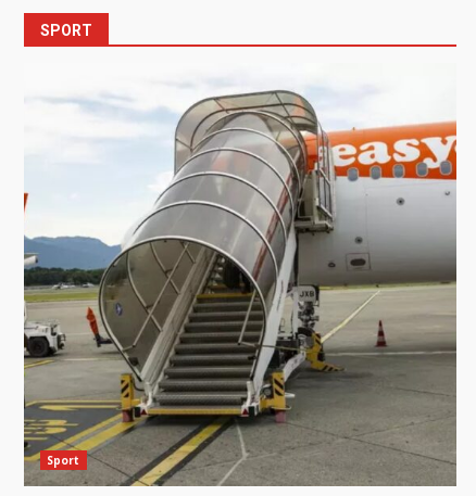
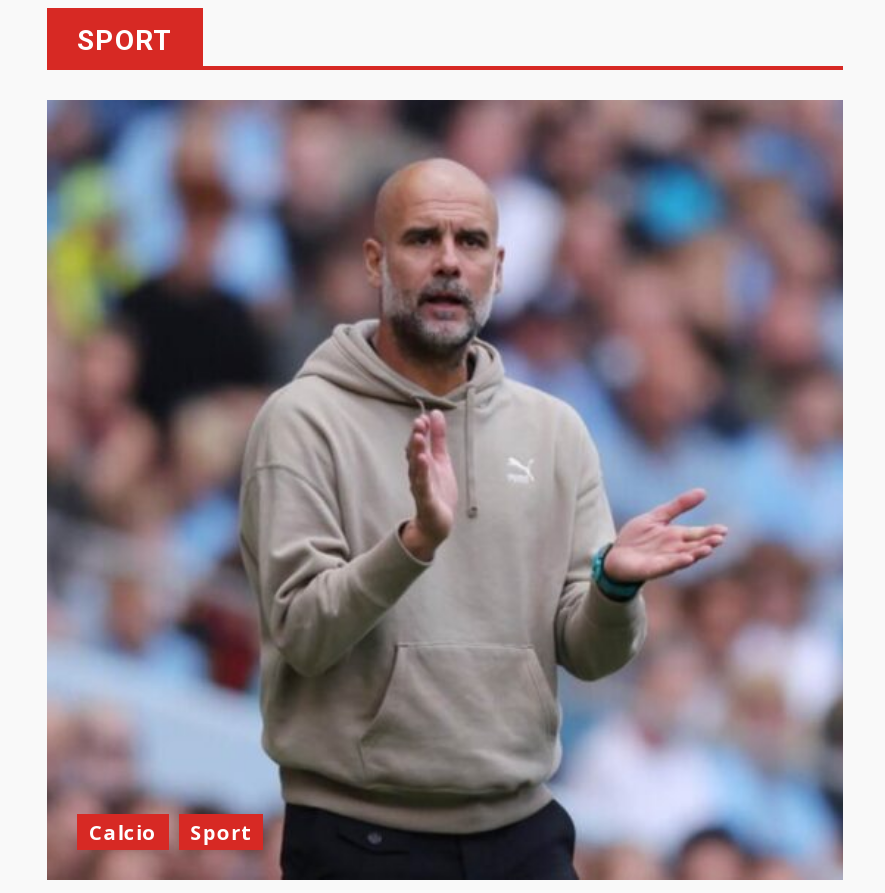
[23,63,458,487] [image] -> [45,98,845,882] [image]
none -> [89,818,156,846] Calcio

